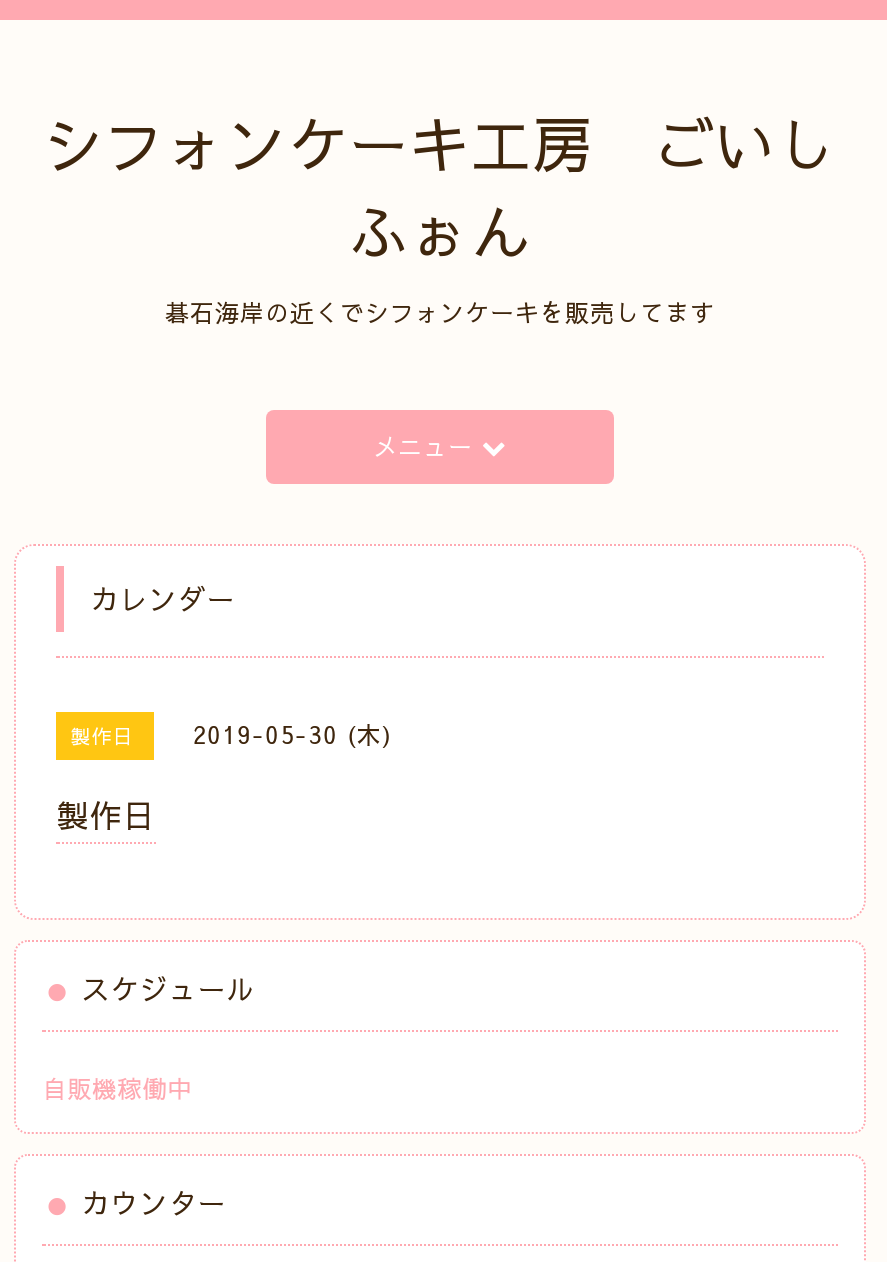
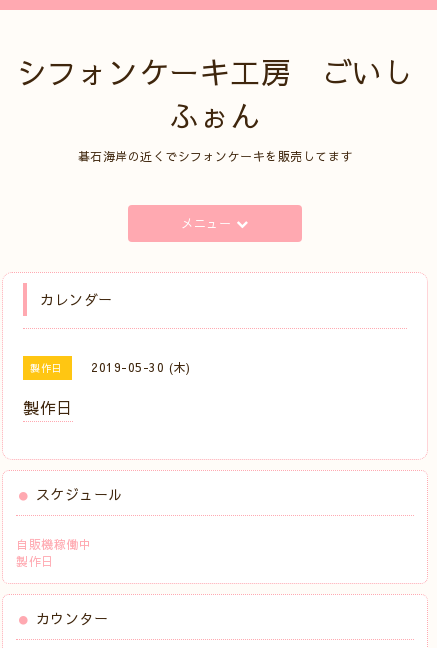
none -> [16,553,54,569] 製作日

